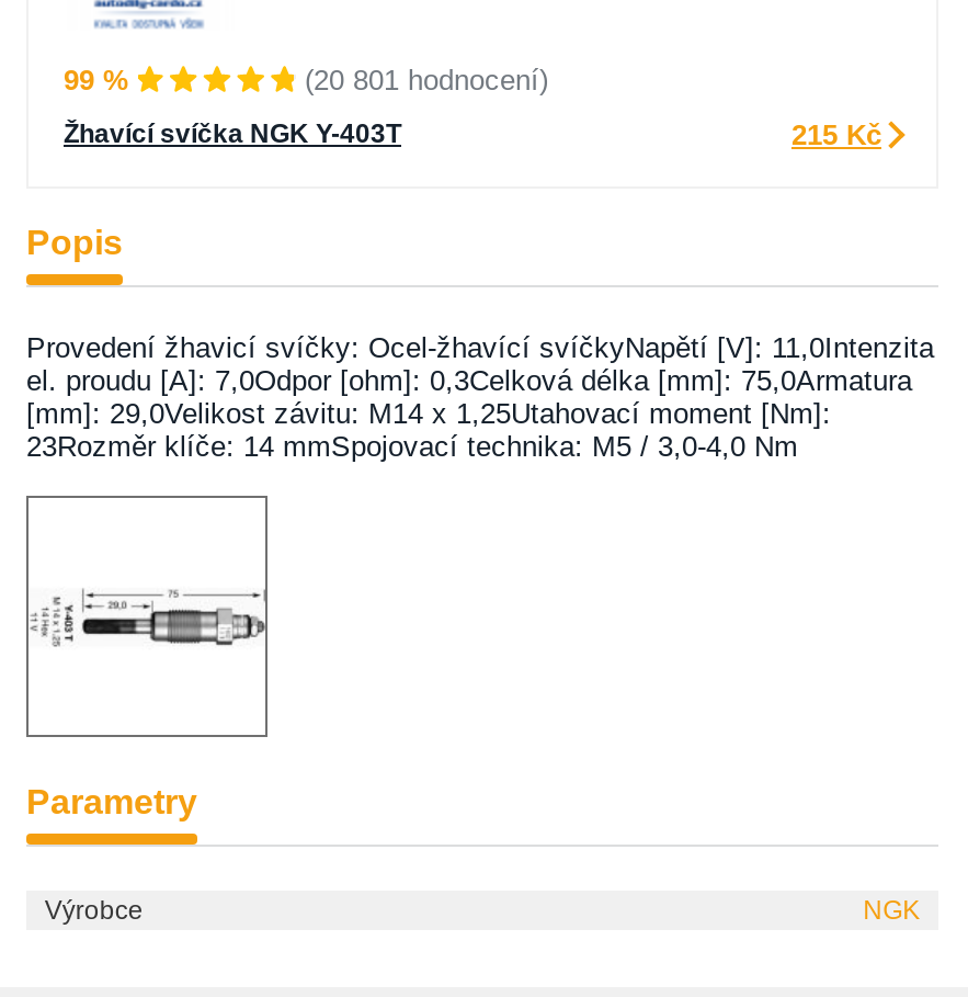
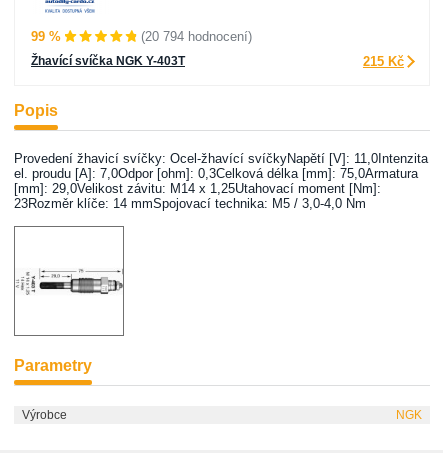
[305,63,548,95] (20 801 hodnocení) -> [141,28,252,43] (20 794 hodnocení)

